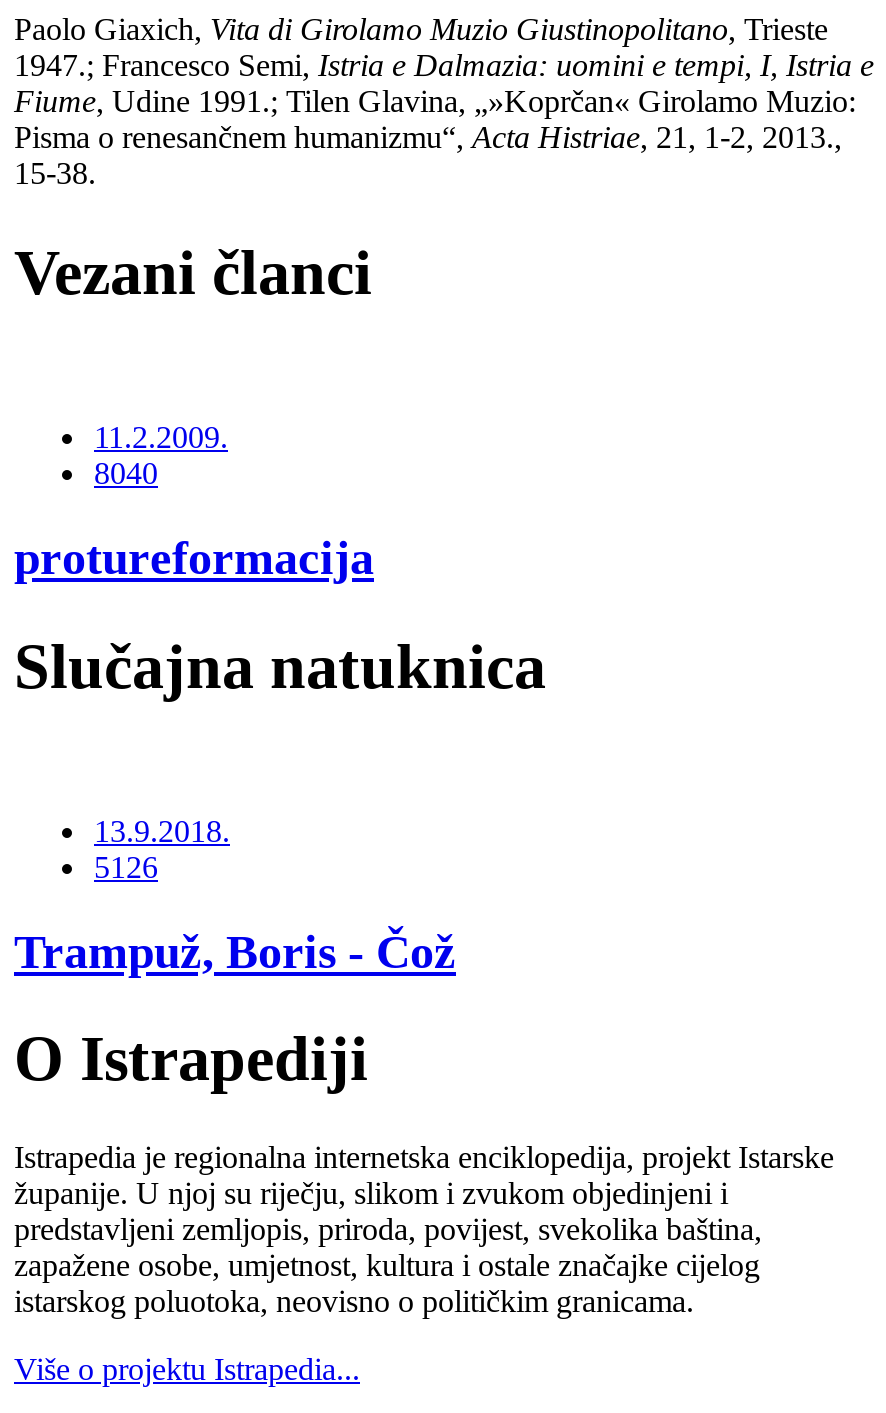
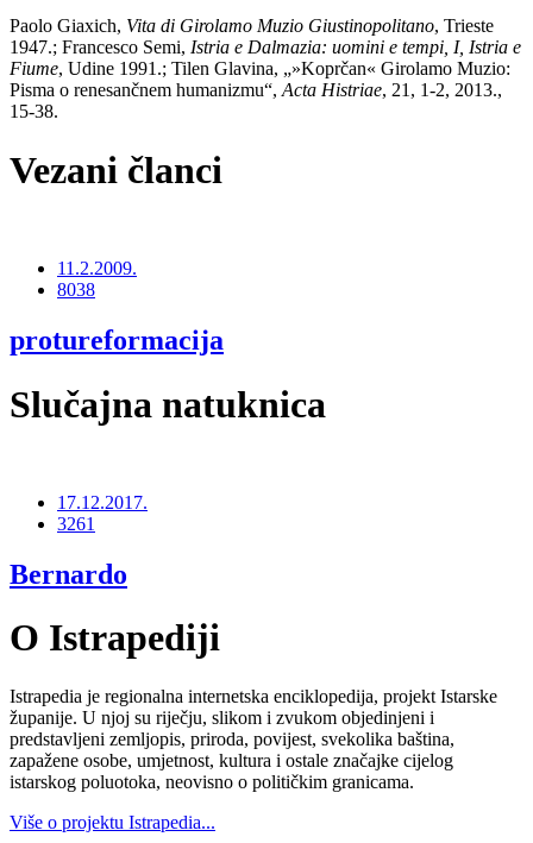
[94,456,158,490] 8040 -> [57,280,95,300] 8038
[94,814,230,884] 13.9.2018. | 5126 -> [57,492,148,534] 17.12.2017. | 3261
[14,926,456,978] Trampuž, Boris - Čož -> [10,559,127,590] Bernardo

